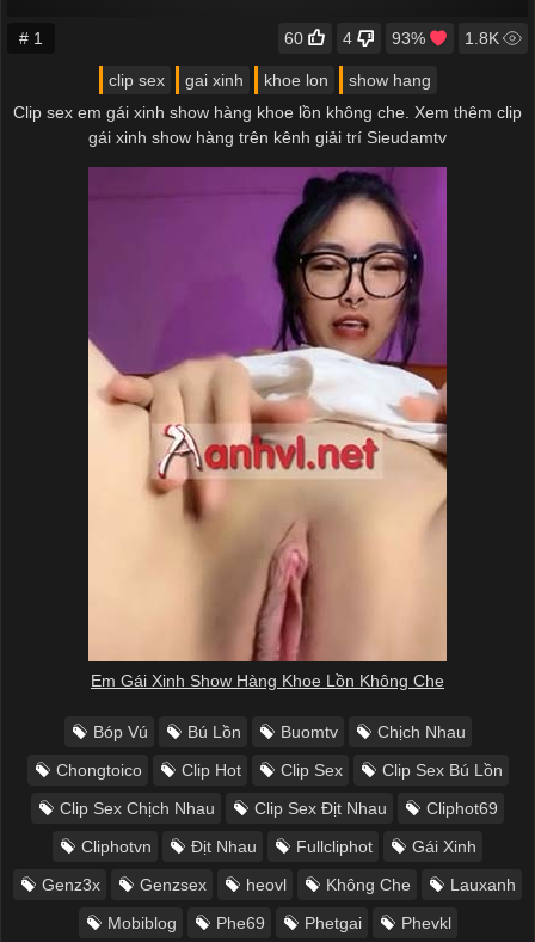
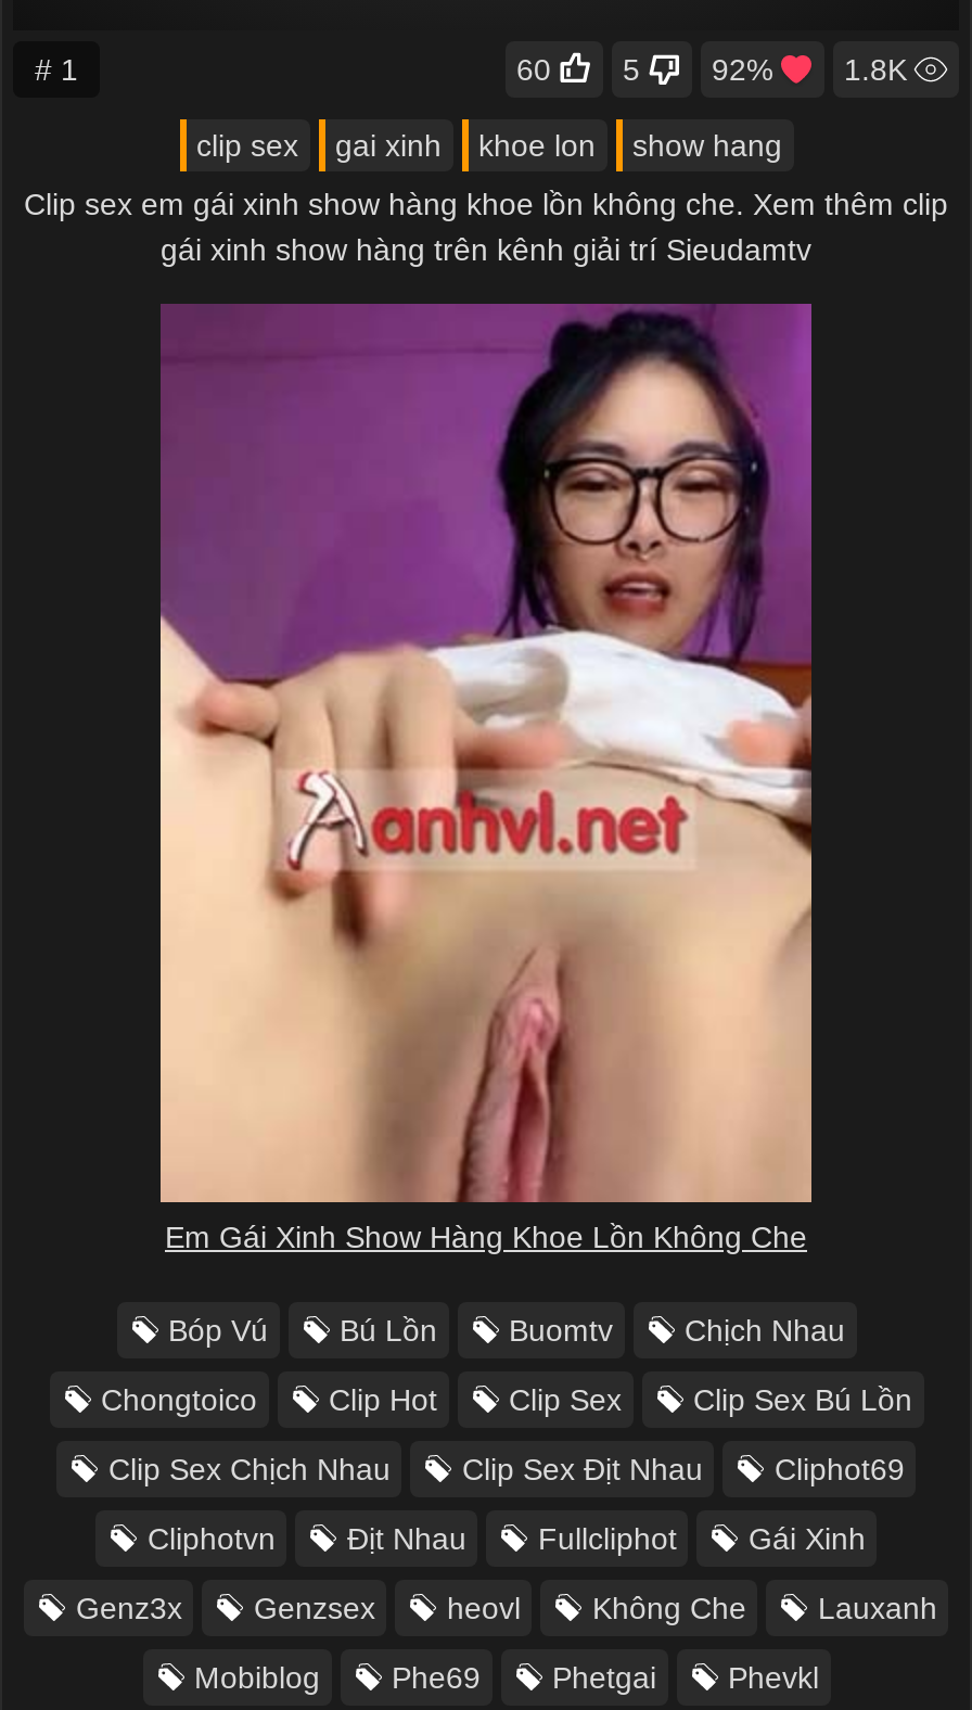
[343,28,352,48] 4 -> [623,52,640,86] 5
[392,28,425,48] 93% -> [712,52,772,86] 92%

